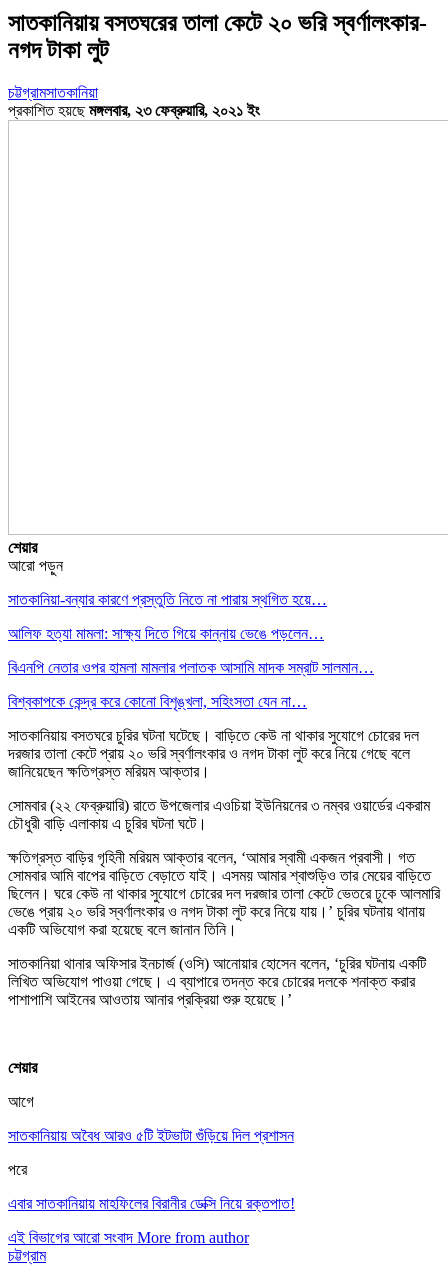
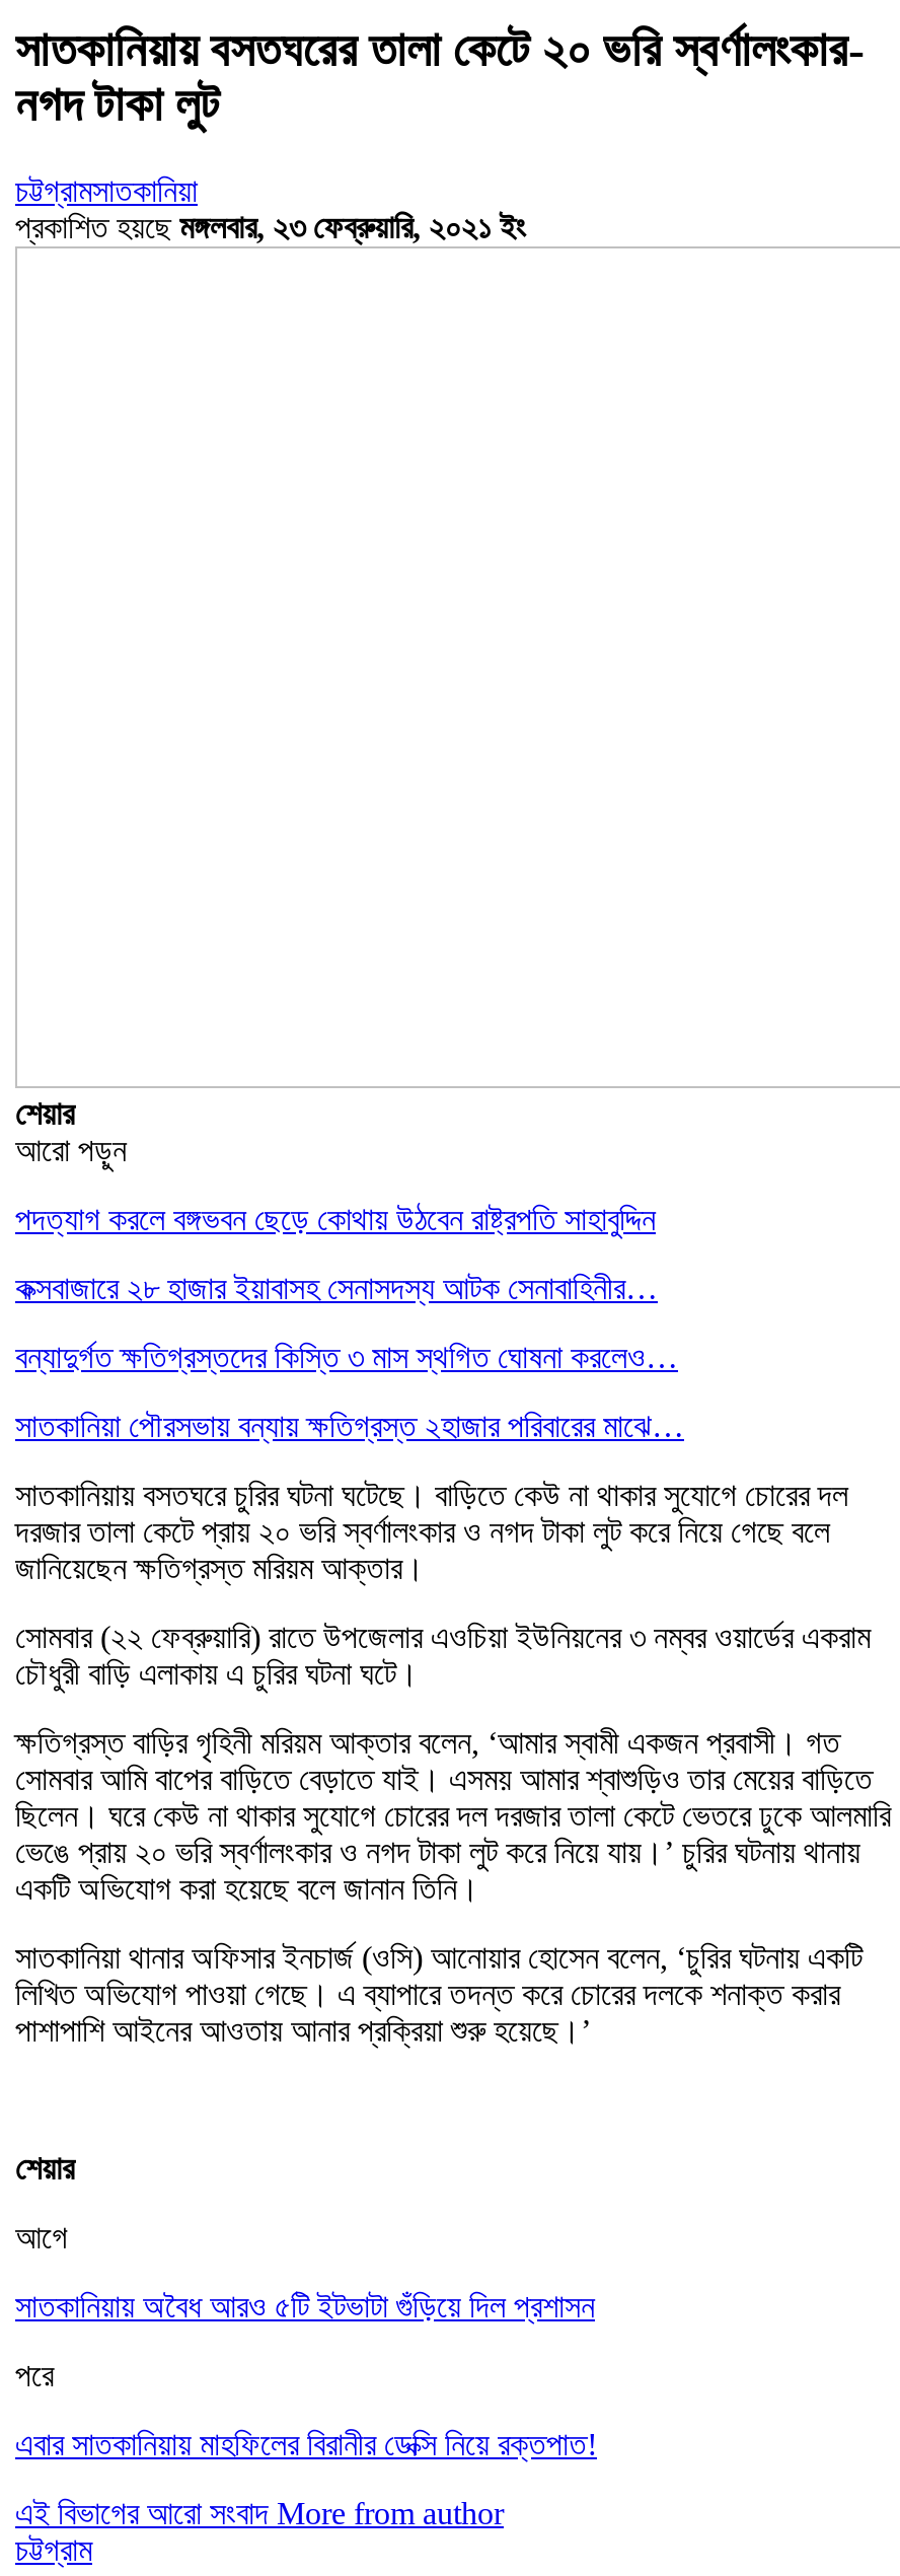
[8,591,327,608] সাতকানিয়া-বন্যার কারণে প্রস্তুতি নিতে না পারায় স্থগিত হয়ে… -> [15,1201,656,1236] পদত্যাগ করলে বঙ্গভবন ছেড়ে কোথায় উঠবেন রাষ্ট্রপতি সাহাবুদ্দিন
[8,625,324,642] আলিফ হত্যা মামলা: সাক্ষ্য দিতে গিয়ে কান্নায় ভেঙে পড়লেন… -> [15,1270,658,1305] কক্সবাজারে ২৮ হাজার ইয়াবাসহ সেনাসদস্য আটক সেনাবাহিনীর…
[8,659,374,676] বিএনপি নেতার ওপর হামলা মামলার পলাতক আসামি মাদক সম্রাট সালমান… -> [15,1339,678,1374] বন্যাদুর্গত ক্ষতিগ্রস্তদের কিস্তি ৩ মাস স্থগিত ঘোষনা করলেও…
[8,693,307,710] বিশ্বকাপকে কেন্দ্র করে কোনো বিশৃঙ্খলা, সহিংসতা যেন না… -> [15,1408,684,1443] সাতকানিয়া পৌরসভায় বন্যায় ক্ষতিগ্রস্ত ২হাজার পরিবারের মাঝে…

